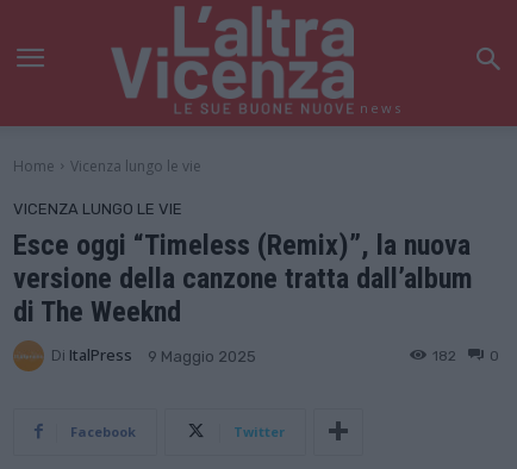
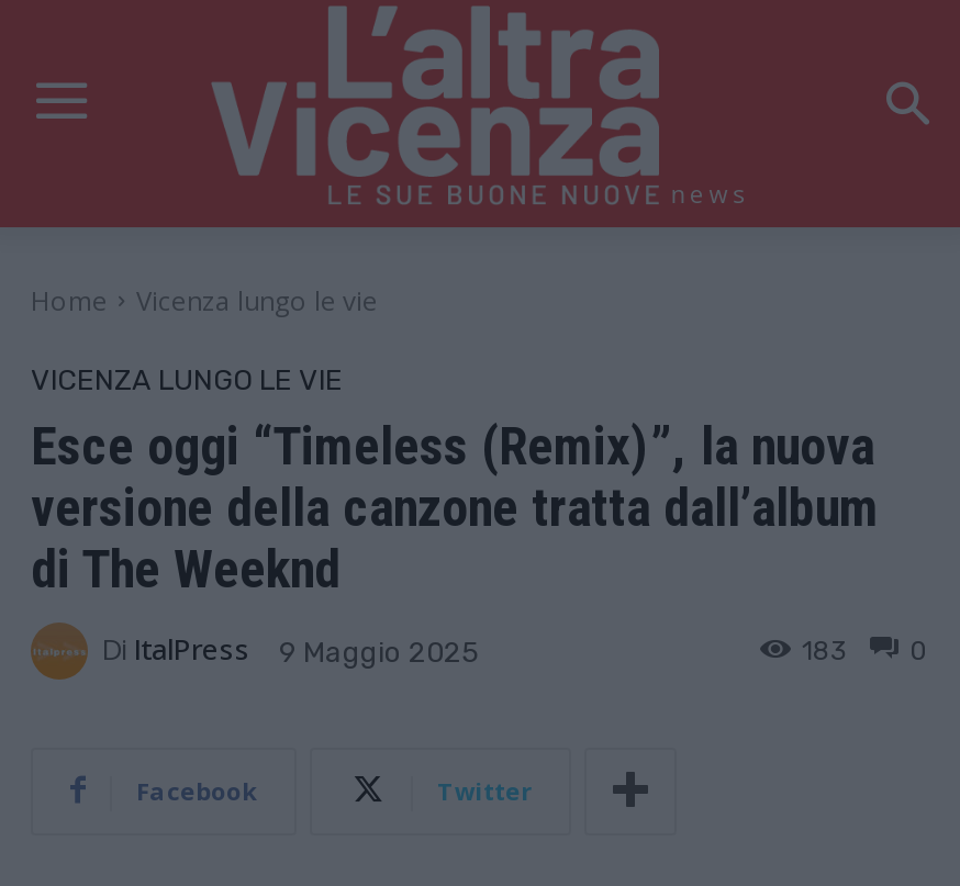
[432,347,499,364] 182 0 -> [802,635,927,665] 183 0

